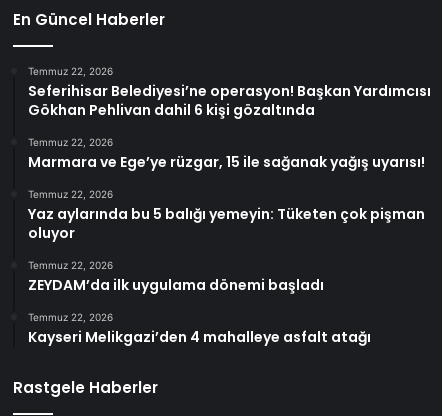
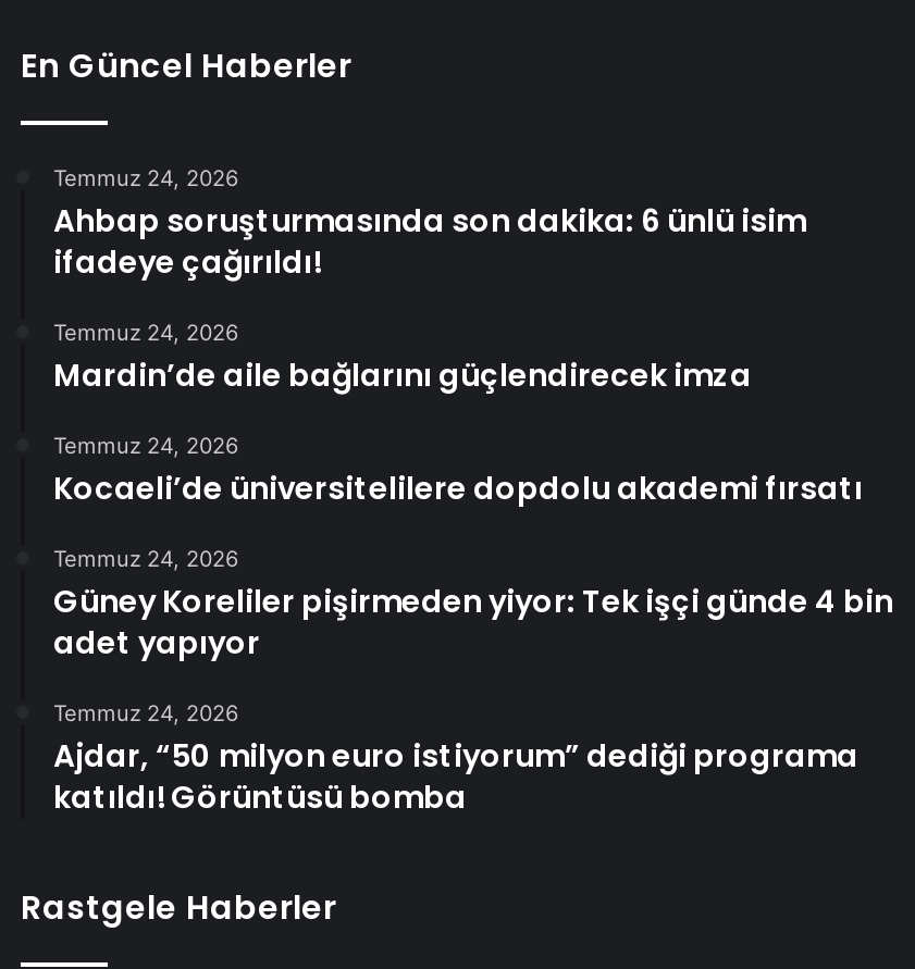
[28,64,431,119] Temmuz 22, 2026 | Seferihisar Belediyesi’ne operasyon! Başkan Yardımcısı | Gökhan Pehlivan dahil 6 kişi gözaltında -> [53,163,806,283] Temmuz 24, 2026 | Ahbap soruşturmasında son dakika: 6 ünlü isim | ifadeye çağırıldı!
[28,135,425,171] Temmuz 22, 2026 | Marmara ve Ege’ye rüzgar, 15 ile sağanak yağış uyarısı! -> [53,318,752,396] Temmuz 24, 2026 | Mardin’de aile bağlarını güçlendirecek imza
[28,187,425,242] Temmuz 22, 2026 | Yaz aylarında bu 5 balığı yemeyin: Tüketen çok pişman | oluyor -> [53,431,863,509] Temmuz 24, 2026 | Kocaeli’de üniversitelilere dopdolu akademi fırsatı
[28,258,324,294] Temmuz 22, 2026 | ZEYDAM’da ilk uygulama dönemi başladı -> [53,544,893,663] Temmuz 24, 2026 | Güney Koreliler pişirmeden yiyor: Tek işçi günde 4 bin | adet yapıyor
[28,310,371,346] Temmuz 22, 2026 | Kayseri Melikgazi’den 4 mahalleye asfalt atağı -> [53,698,858,818] Temmuz 24, 2026 | Ajdar, “50 milyon euro istiyorum” dediği programa | katıldı! Görüntüsü bomba

